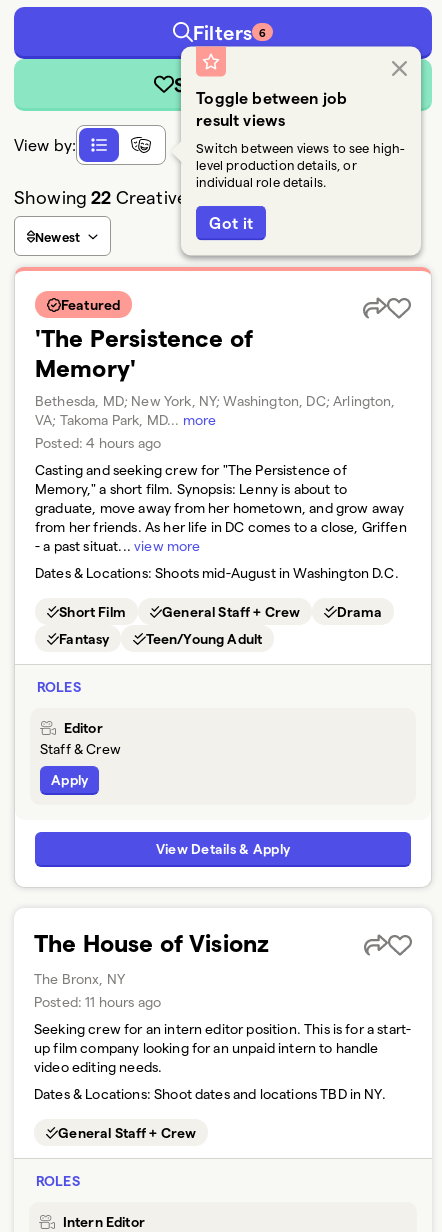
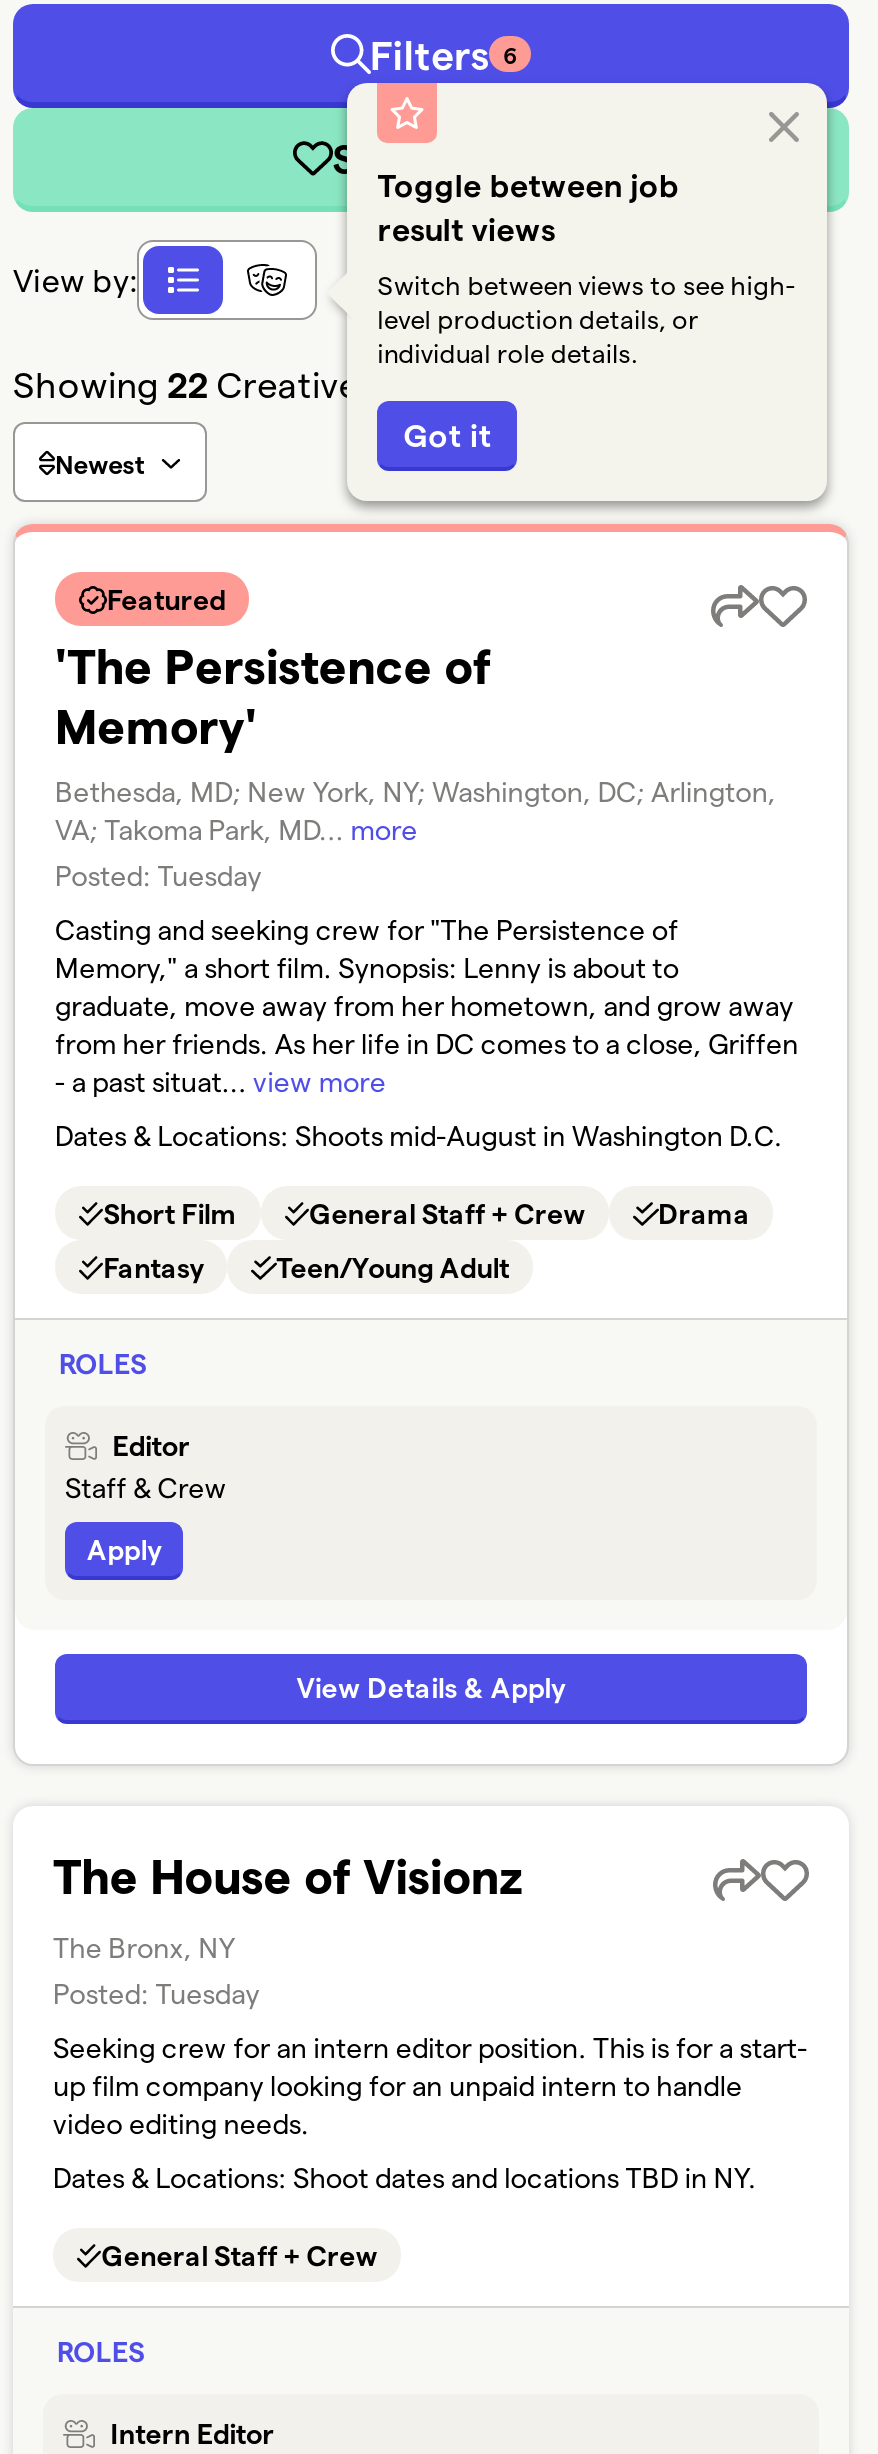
[35,434,161,451] Posted: 4 hours ago -> [55,858,262,892] Posted: Tuesday
[34,993,161,1010] Posted: 11 hours ago -> [53,1976,260,2010] Posted: Tuesday

